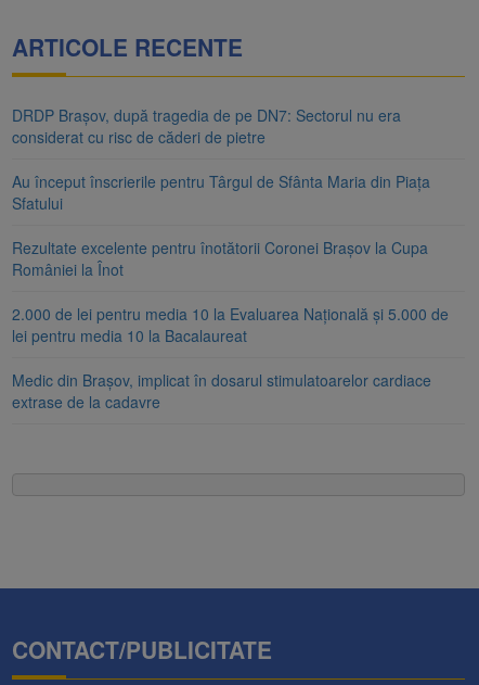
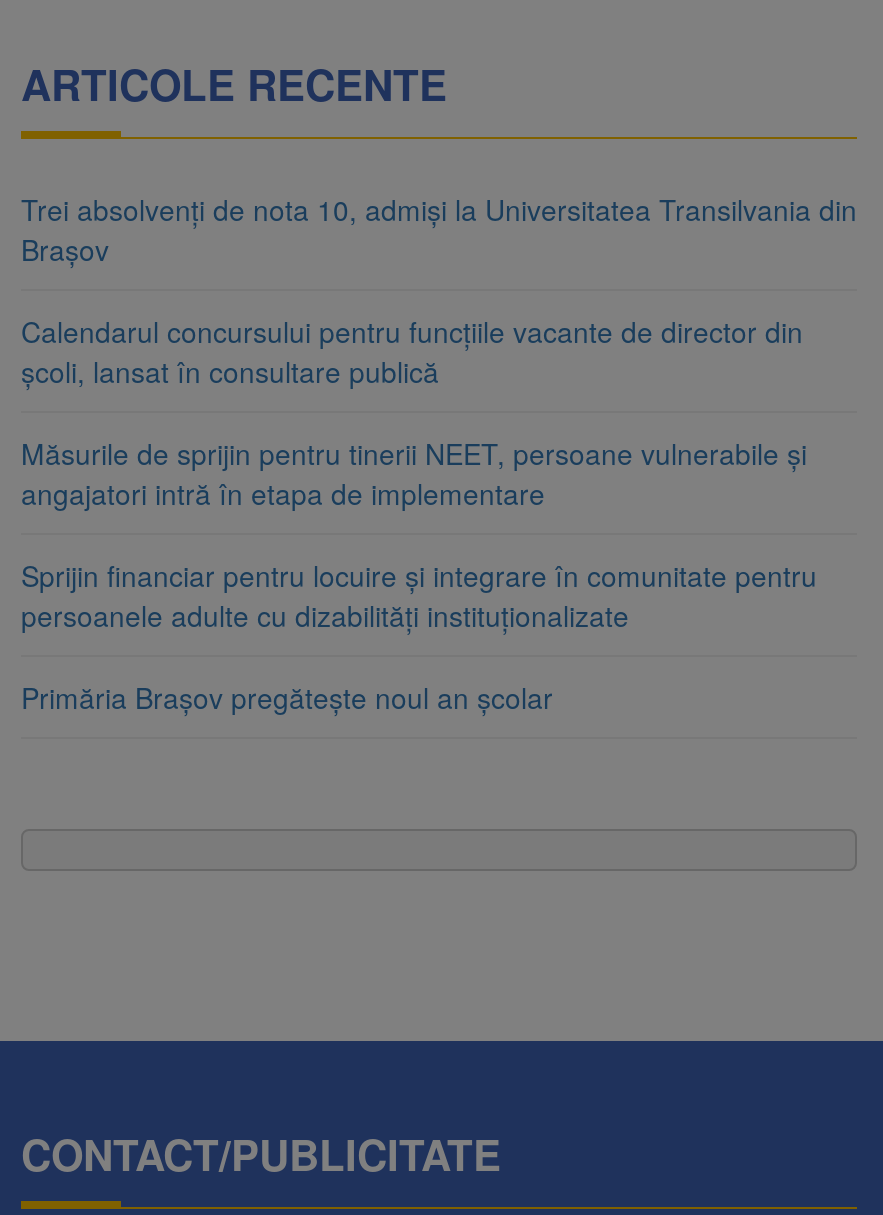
[12,105,401,148] DRDP Brașov, după tragedia de pe DN7: Sectorul nu era | considerat cu risc de căderi de pietre -> [21,190,857,270] Trei absolvenți de nota 10, admiși la Universitatea Transilvania din | Brașov
[12,171,430,214] Au început înscrierile pentru Târgul de Sfânta Maria din Piața | Sfatului -> [21,312,803,392] Calendarul concursului pentru funcțiile vacante de director din | școli, lansat în consultare publică
[12,237,428,281] Rezultate excelente pentru înotătorii Coronei Brașov la Cupa | României la Înot -> [21,434,807,514] Măsurile de sprijin pentru tinerii NEET, persoane vulnerabile și | angajatori intră în etapa de implementare
[12,303,449,347] 2.000 de lei pentru media 10 la Evaluarea Națională și 5.000 de | lei pentru media 10 la Bacalaureat -> [21,556,817,636] Sprijin financiar pentru locuire și integrare în comunitate pentru | persoanele adulte cu dizabilități instituționalizate
[12,370,431,413] Medic din Brașov, implicat în dosarul stimulatoarelor cardiace | extrase de la cadavre -> [21,678,553,718] Primăria Brașov pregătește noul an școlar

